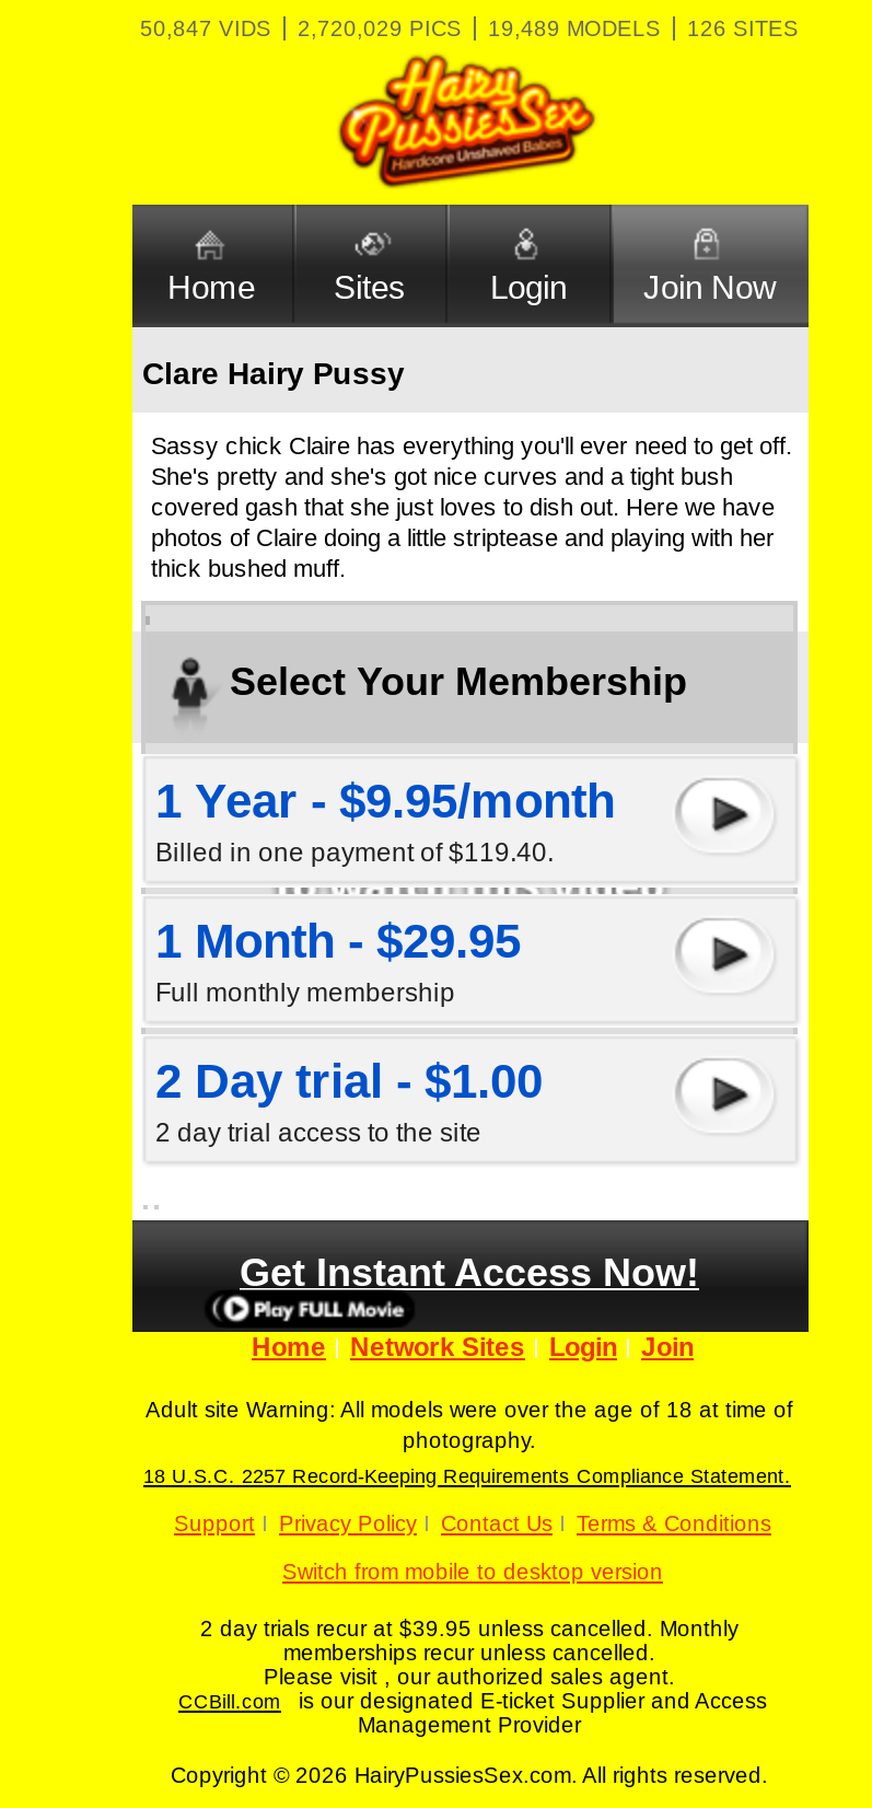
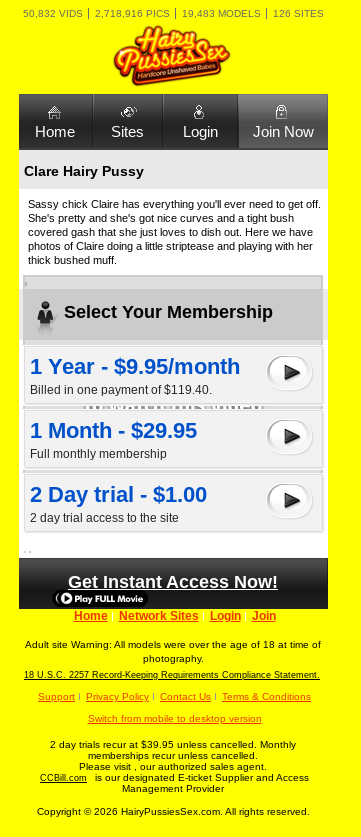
[140,16,271,40] 50,847 VIDS -> [22,8,82,19] 50,832 VIDS
[298,16,462,40] 2,720,029 PICS -> [94,8,169,19] 2,718,916 PICS
[488,16,661,40] 19,489 MODELS -> [181,8,260,19] 19,483 MODELS

